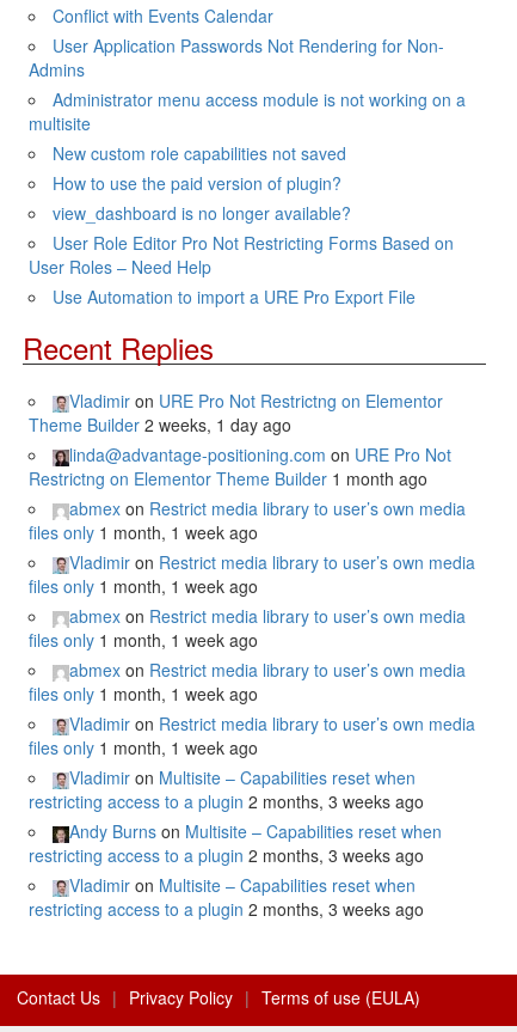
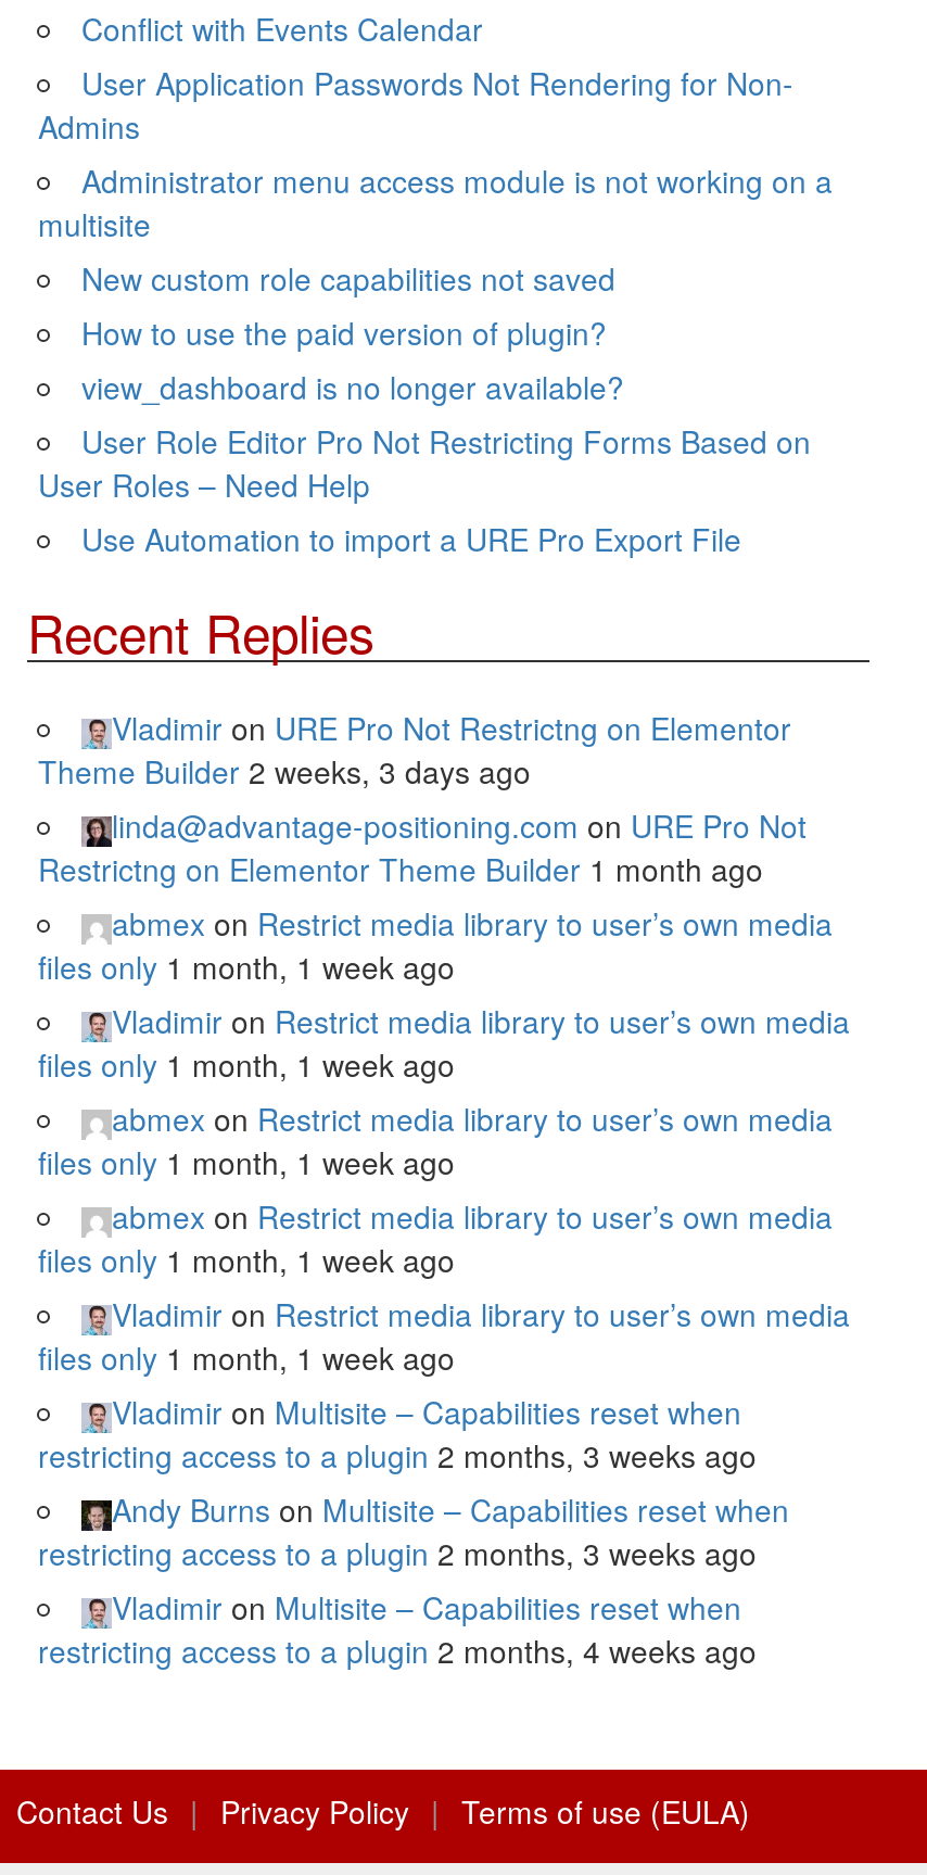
[29,413,291,437] Theme Builder 2 weeks, 1 day ago -> [38,750,531,793] Theme Builder 2 weeks, 3 days ago
[29,897,424,921] restricting access to a plugin 2 months, 3 weeks ago -> [38,1629,757,1673] restricting access to a plugin 2 months, 4 weeks ago

